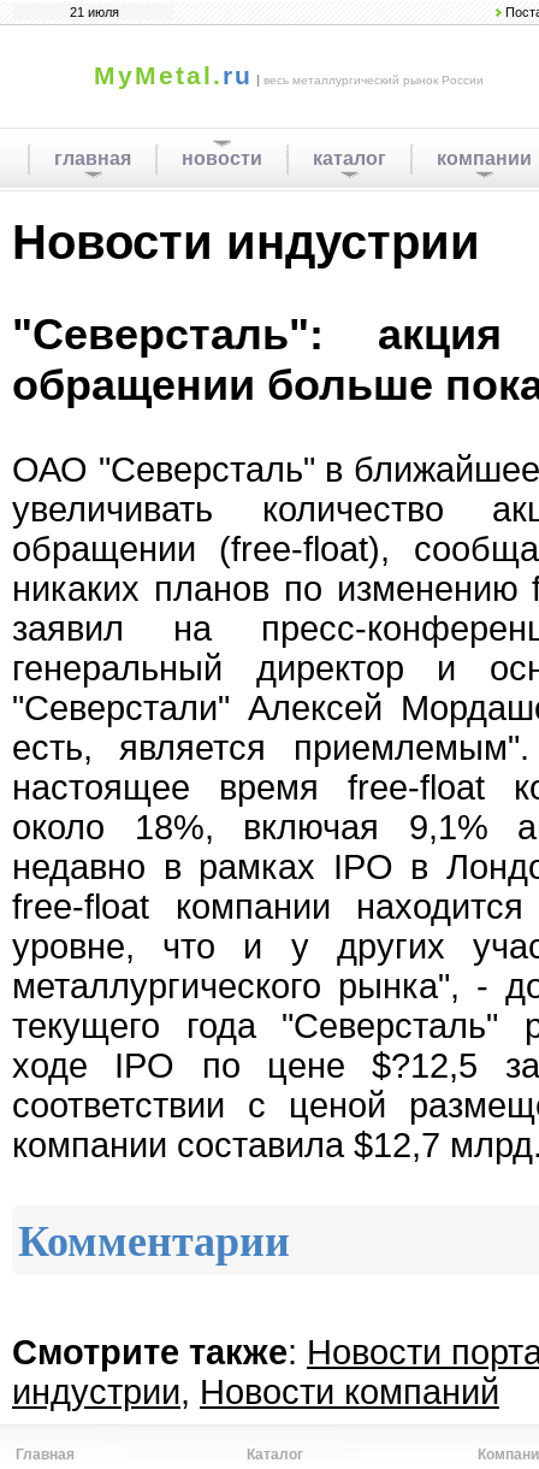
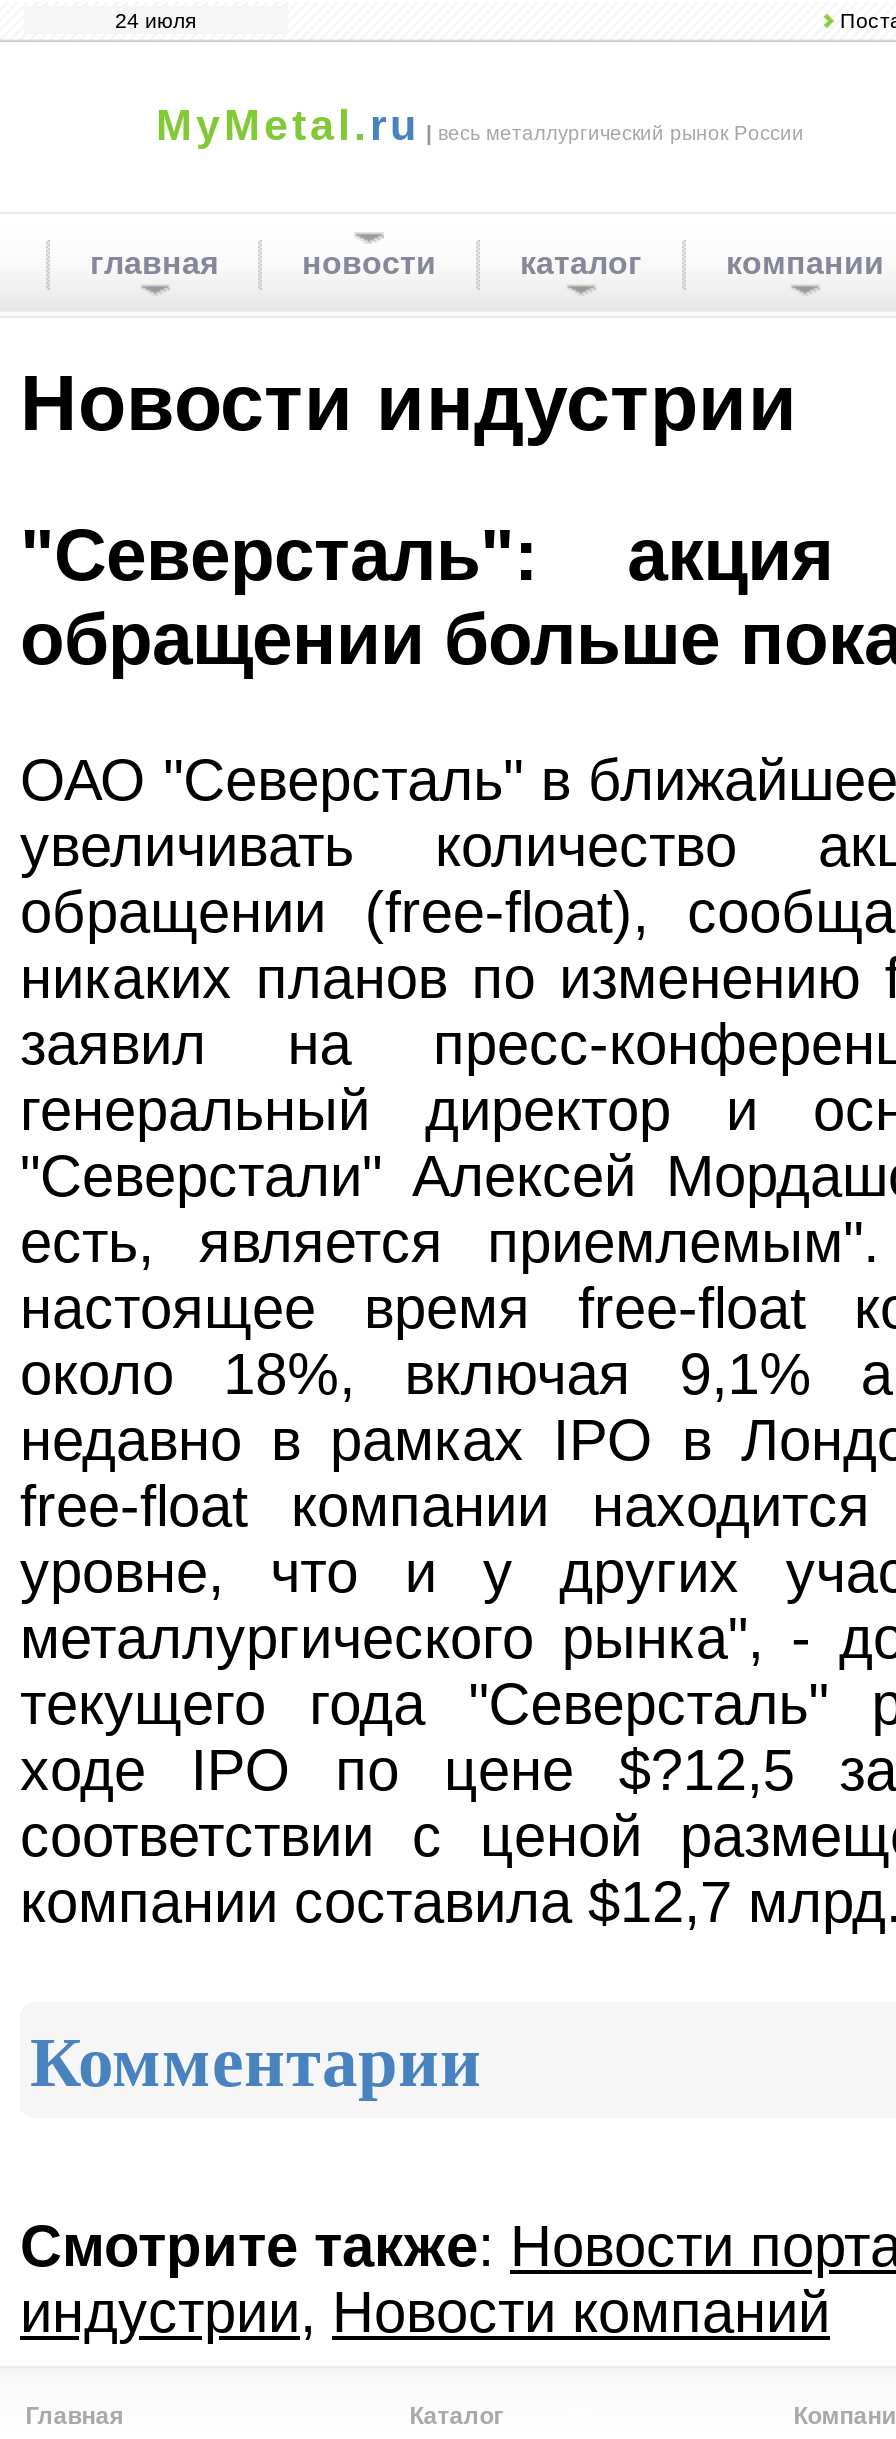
[69,5,119,19] 21 июля -> [115,8,197,32] 24 июля

